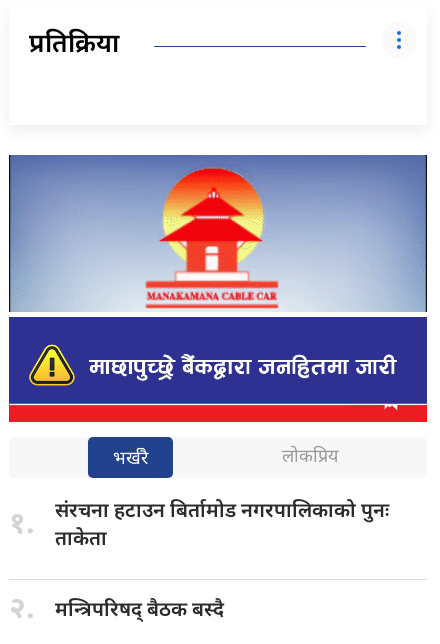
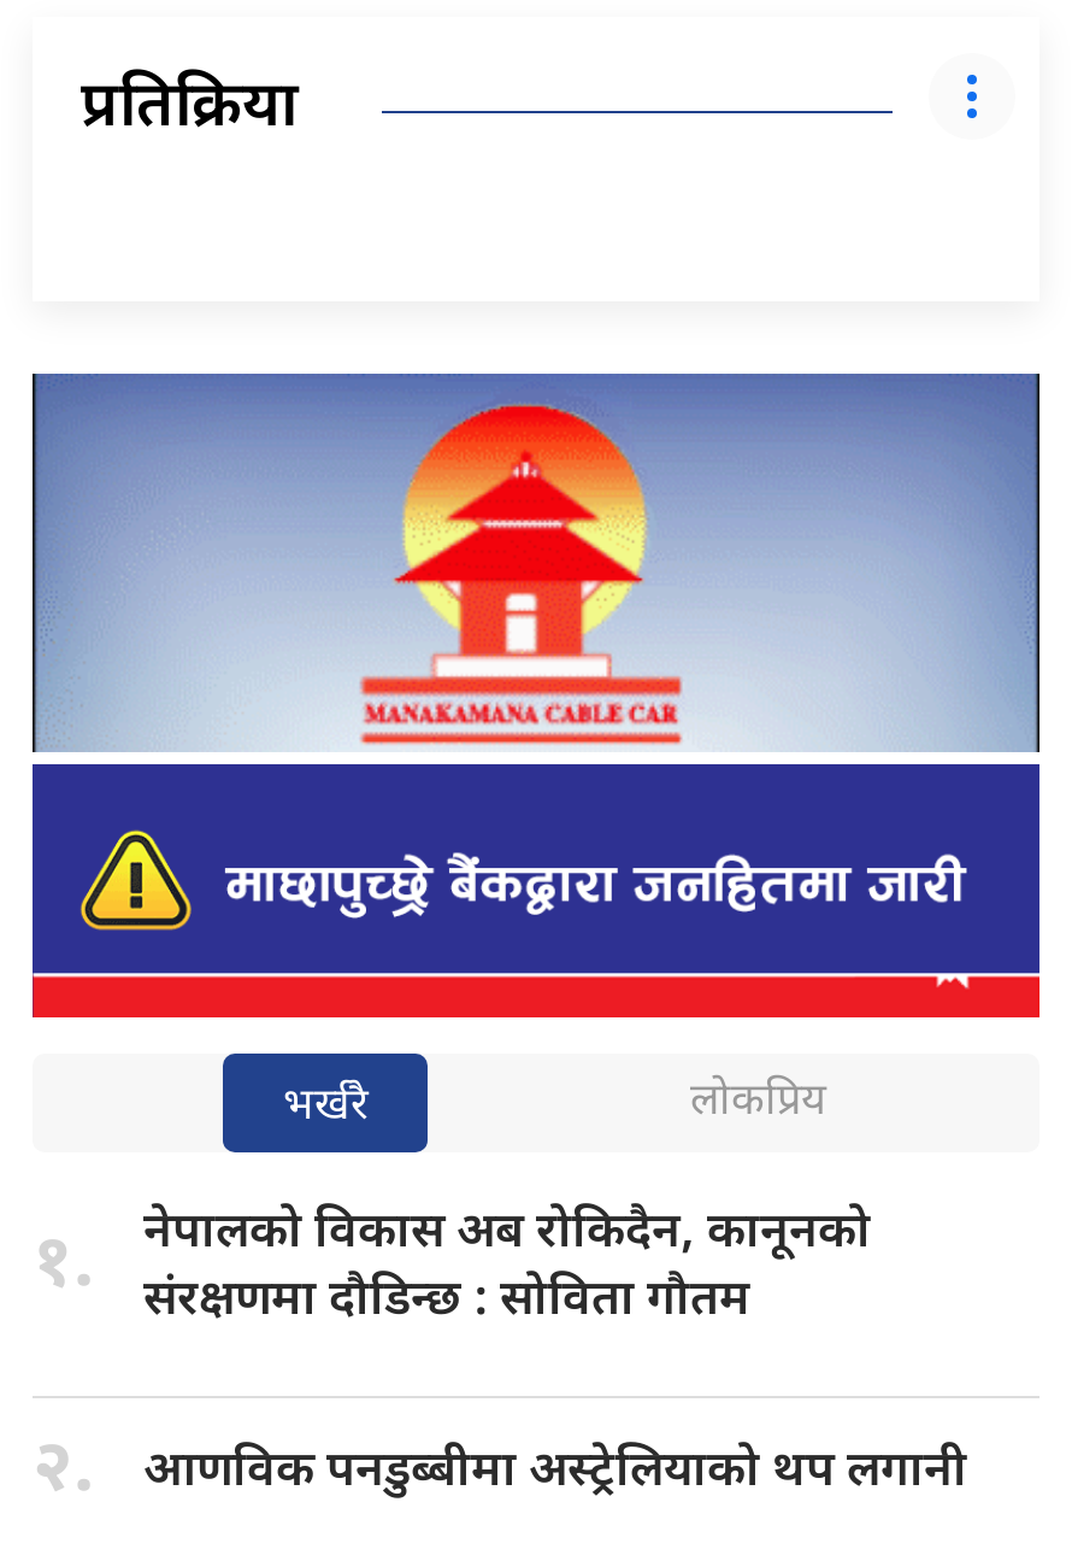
[55,499,389,553] संरचना हटाउन बिर्तामोड नगरपालिकाको पुनः | ताकेता -> [143,1202,871,1333] नेपालको विकास अब रोकिदैन, कानूनको | संरक्षणमा दौडिन्छ : सोविता गौतम
[55,598,224,624] मन्त्रिपरिषद् बैठक बस्दै -> [143,1441,967,1504] आणविक पनडुब्बीमा अस्ट्रेलियाको थप लगानी

